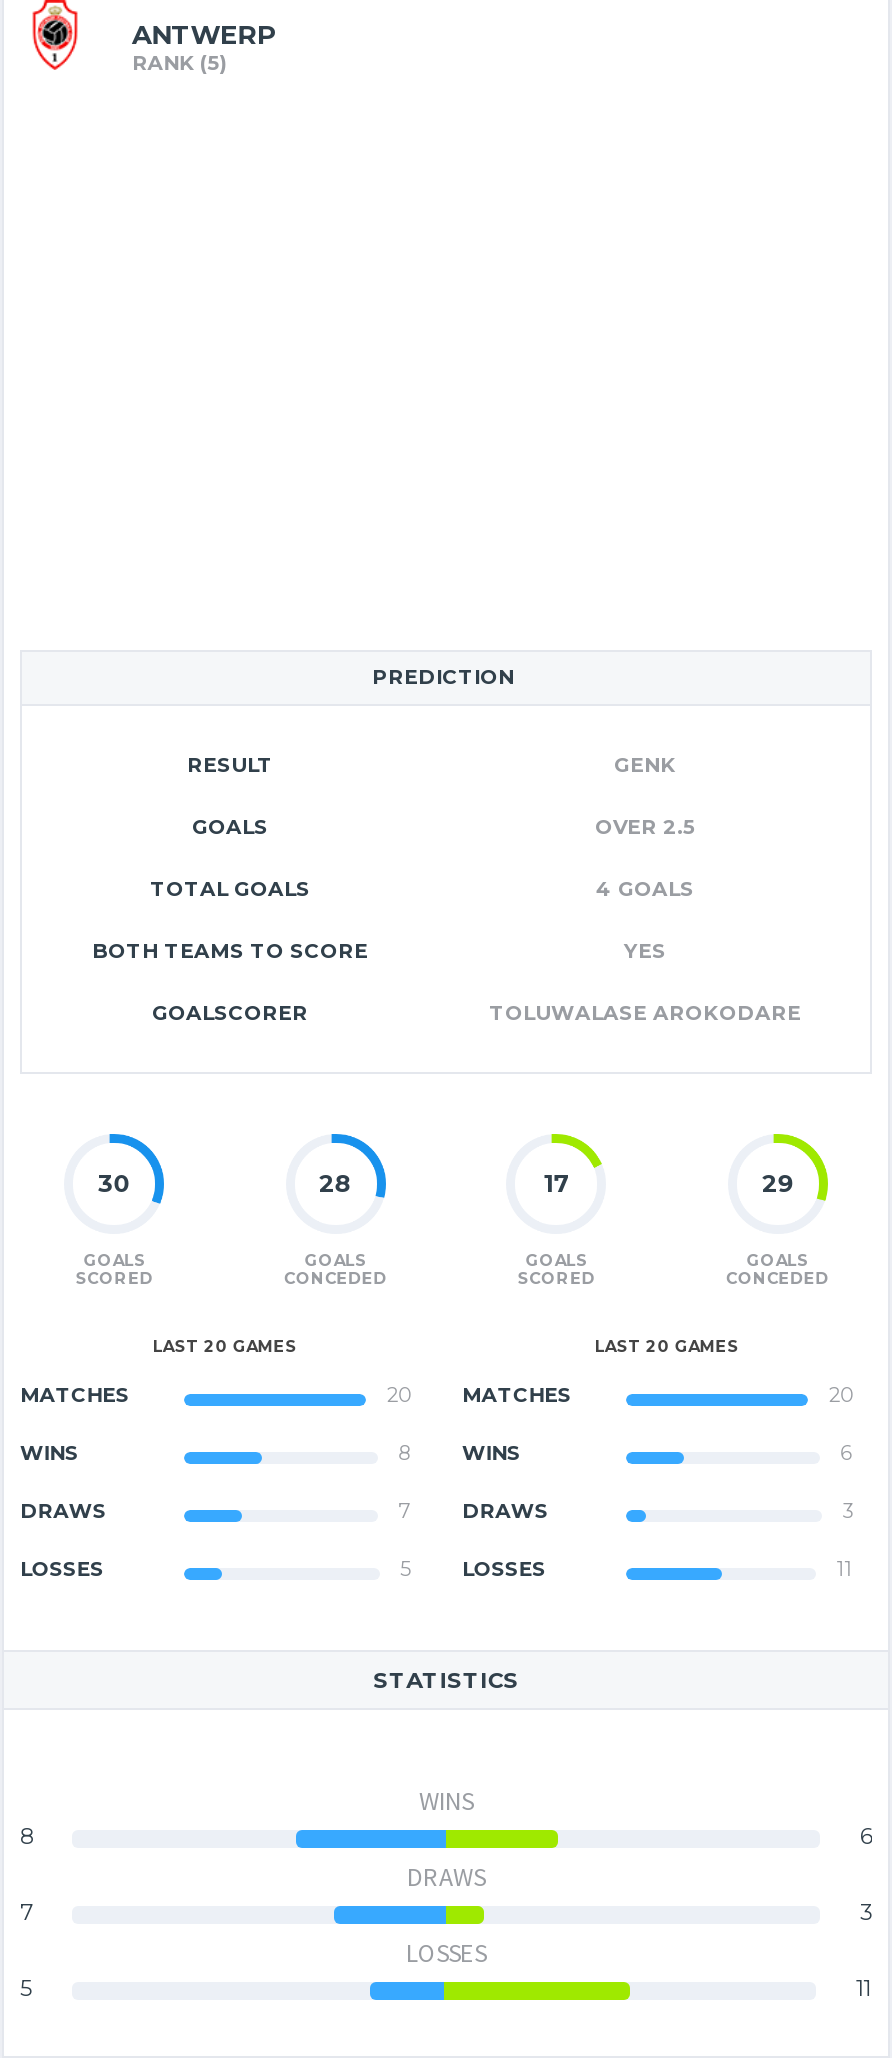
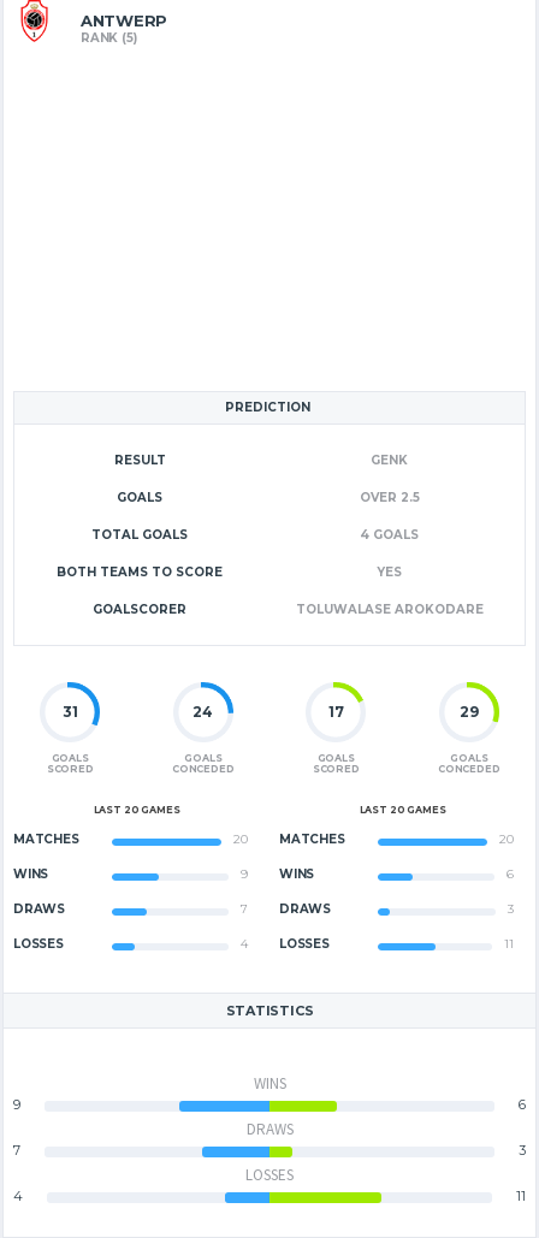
[98,1167,131,1197] 30 -> [63,702,78,720] 31
[319,1167,352,1197] 28 -> [193,702,213,720] 24
[398,1440,520,1466] 8 WINS -> [241,866,314,882] 9 WINS
[400,1556,546,1582] 5 LOSSES -> [241,936,329,952] 4 LOSSES
[20,1822,32,1850] 8 -> [13,1096,20,1113] 9
[20,1974,32,2002] 5 -> [13,1188,23,1205] 4

